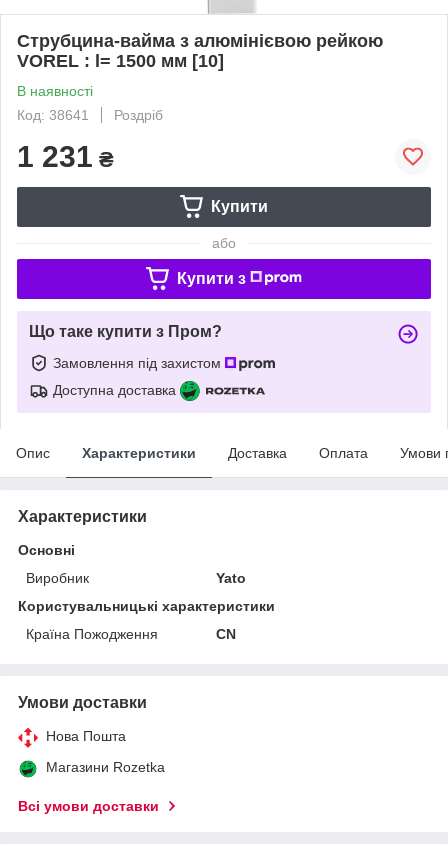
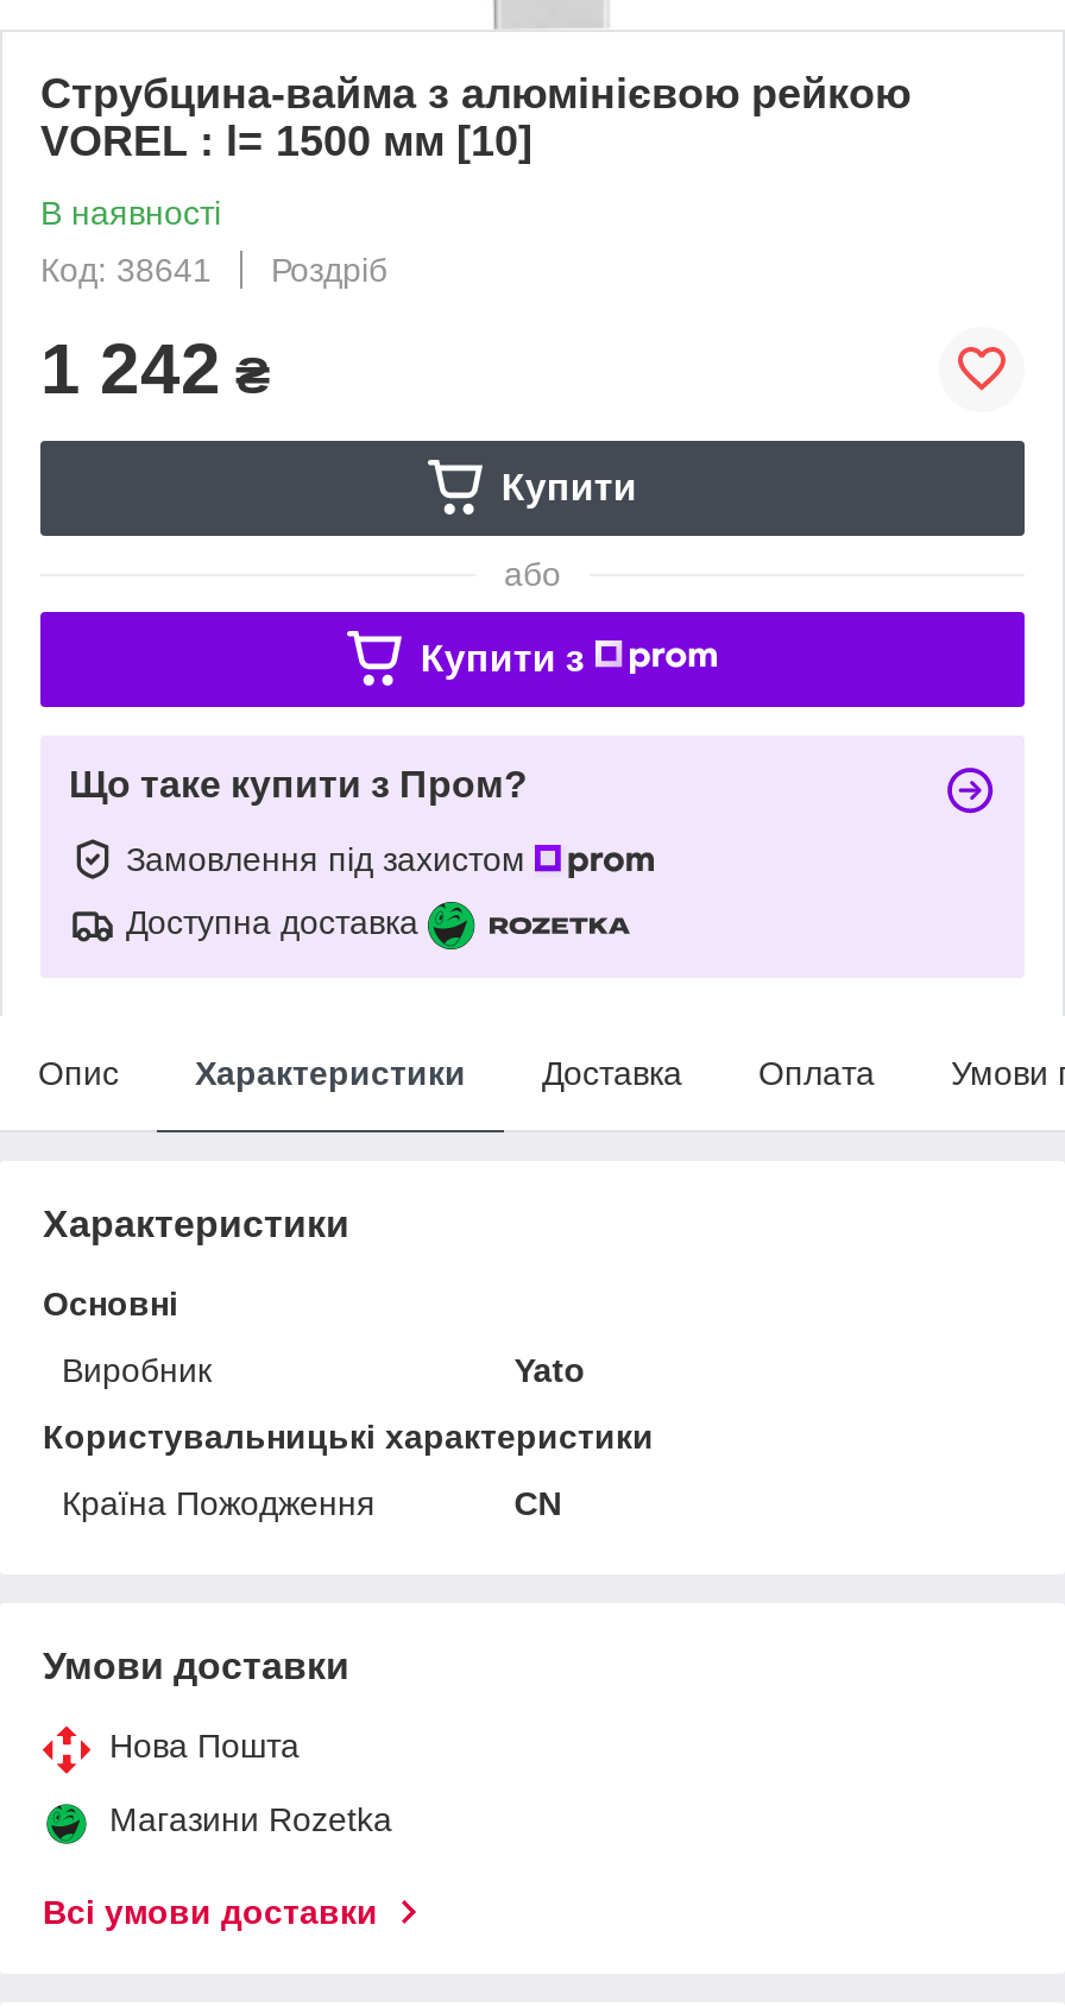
[17,140,114,173] 1 231 ₴ -> [40,329,271,407] 1 242 ₴

